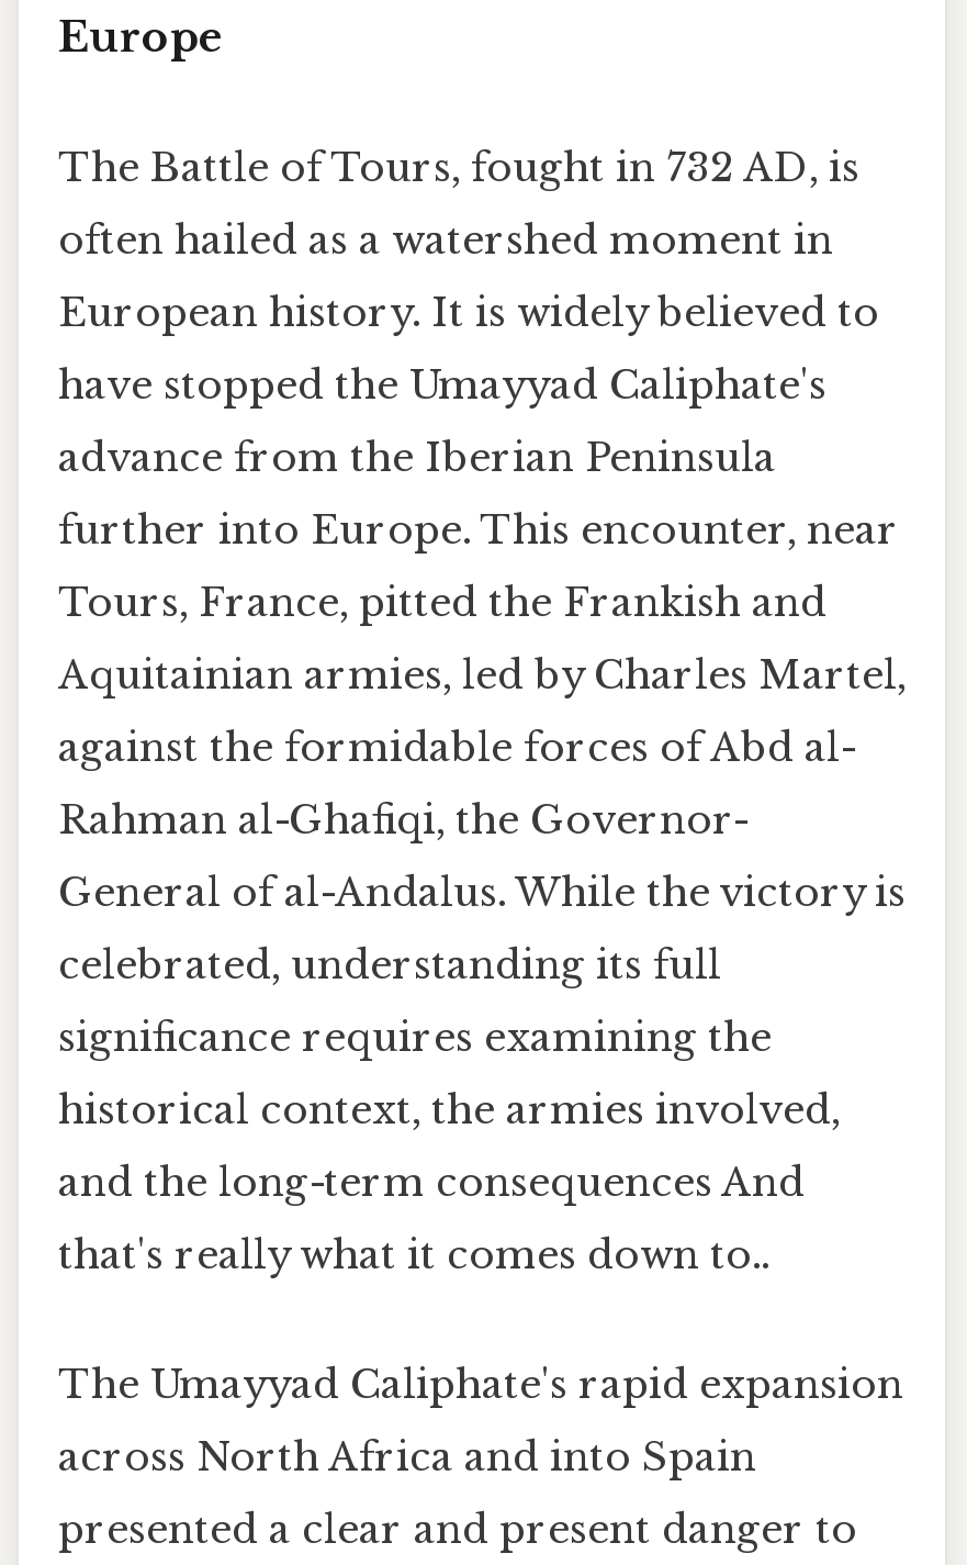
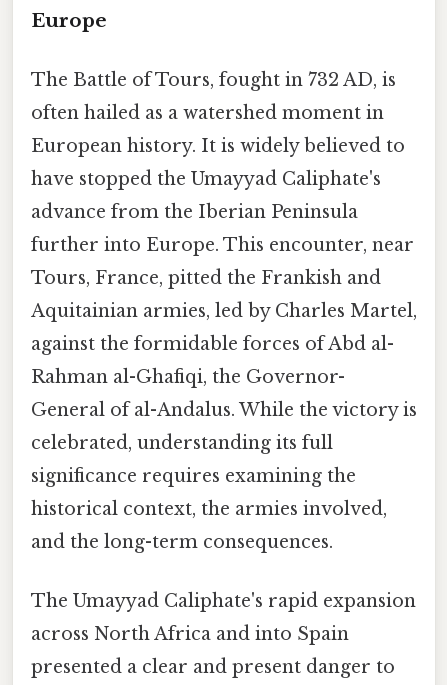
[58,1159,805,1280] and the long-term consequences And | that's really what it comes down to.. -> [31,531,333,553] and the long-term consequences.

